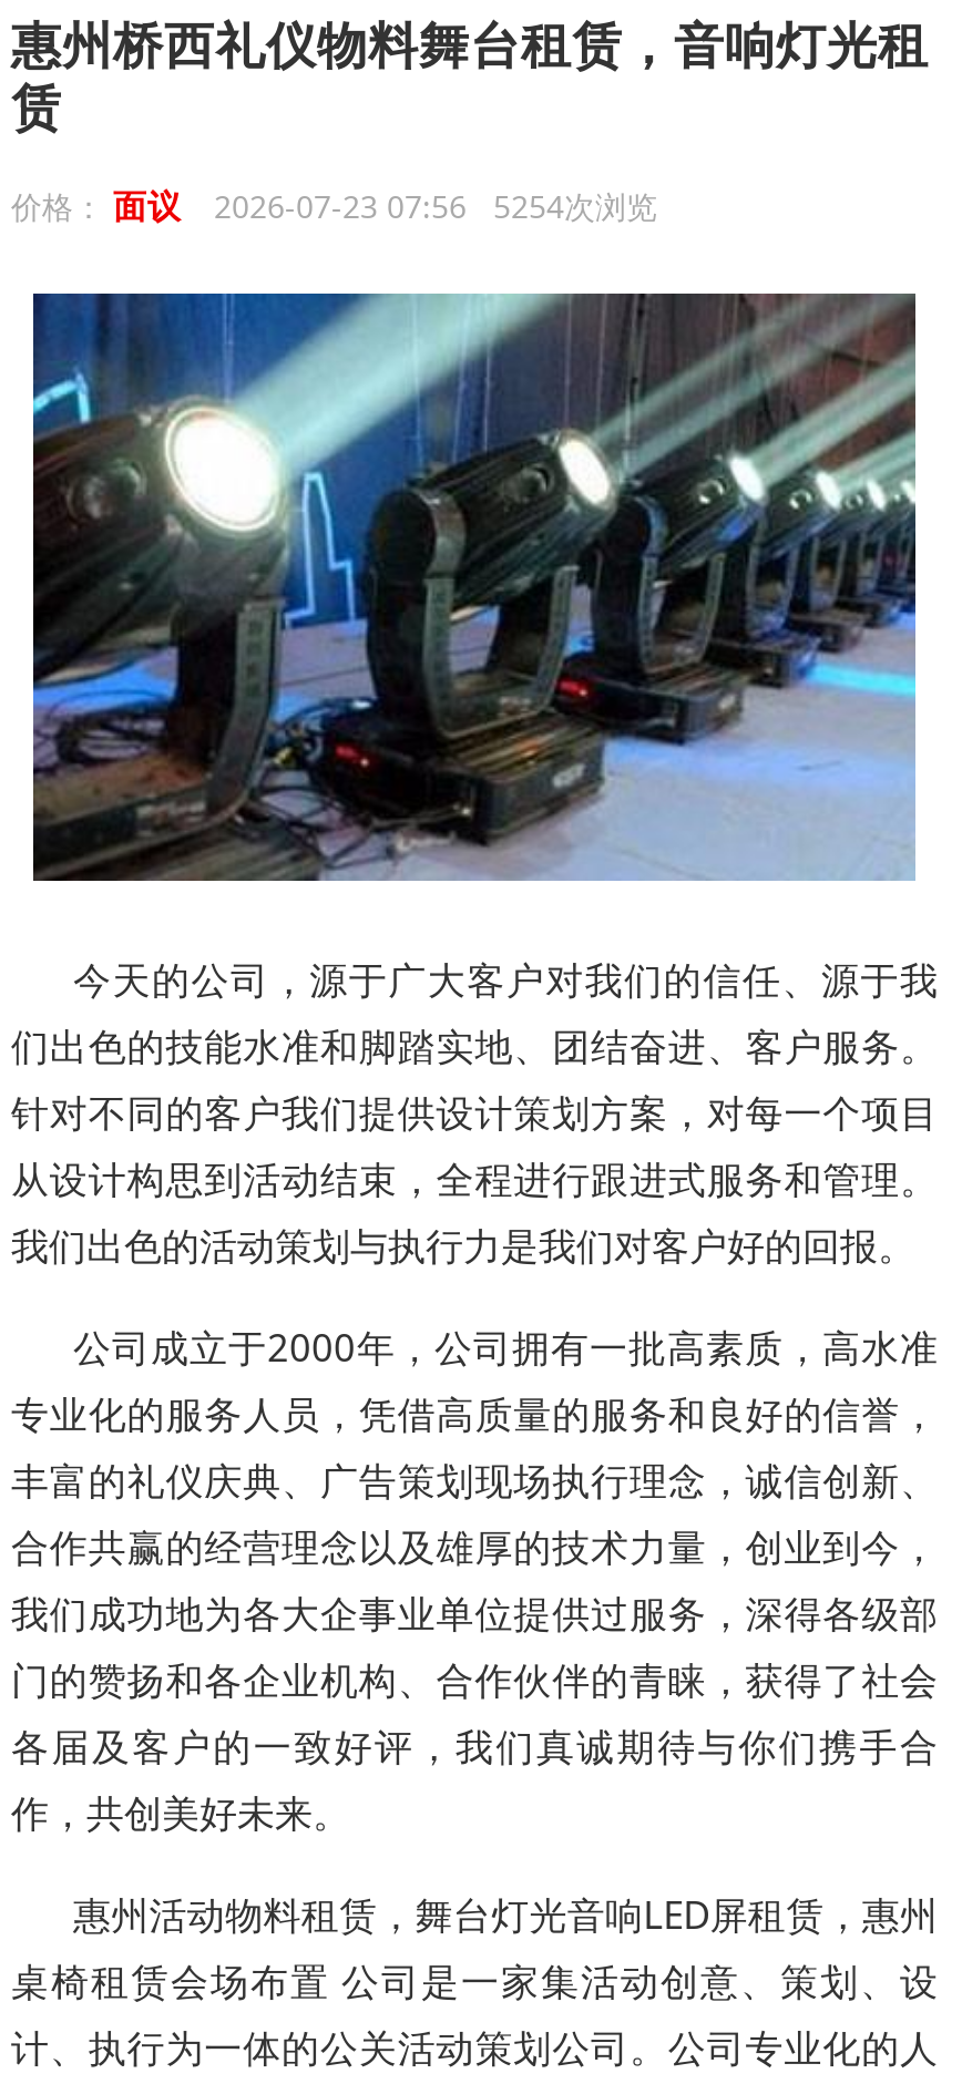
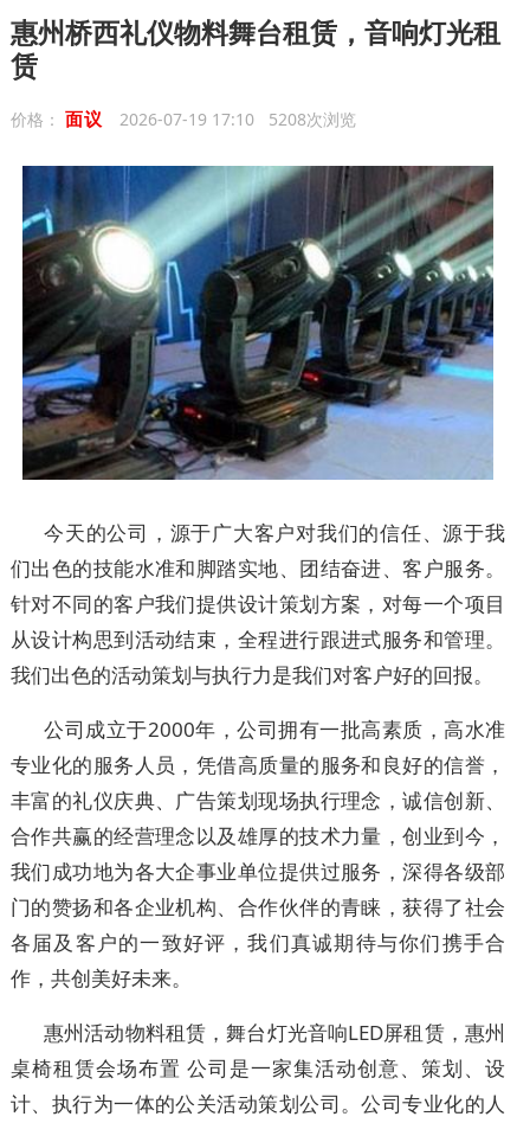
[11,183,657,227] 价格：面议 2026-07-23 07:56 5254次浏览 -> [11,107,356,130] 价格：面议 2026-07-19 17:10 5208次浏览

